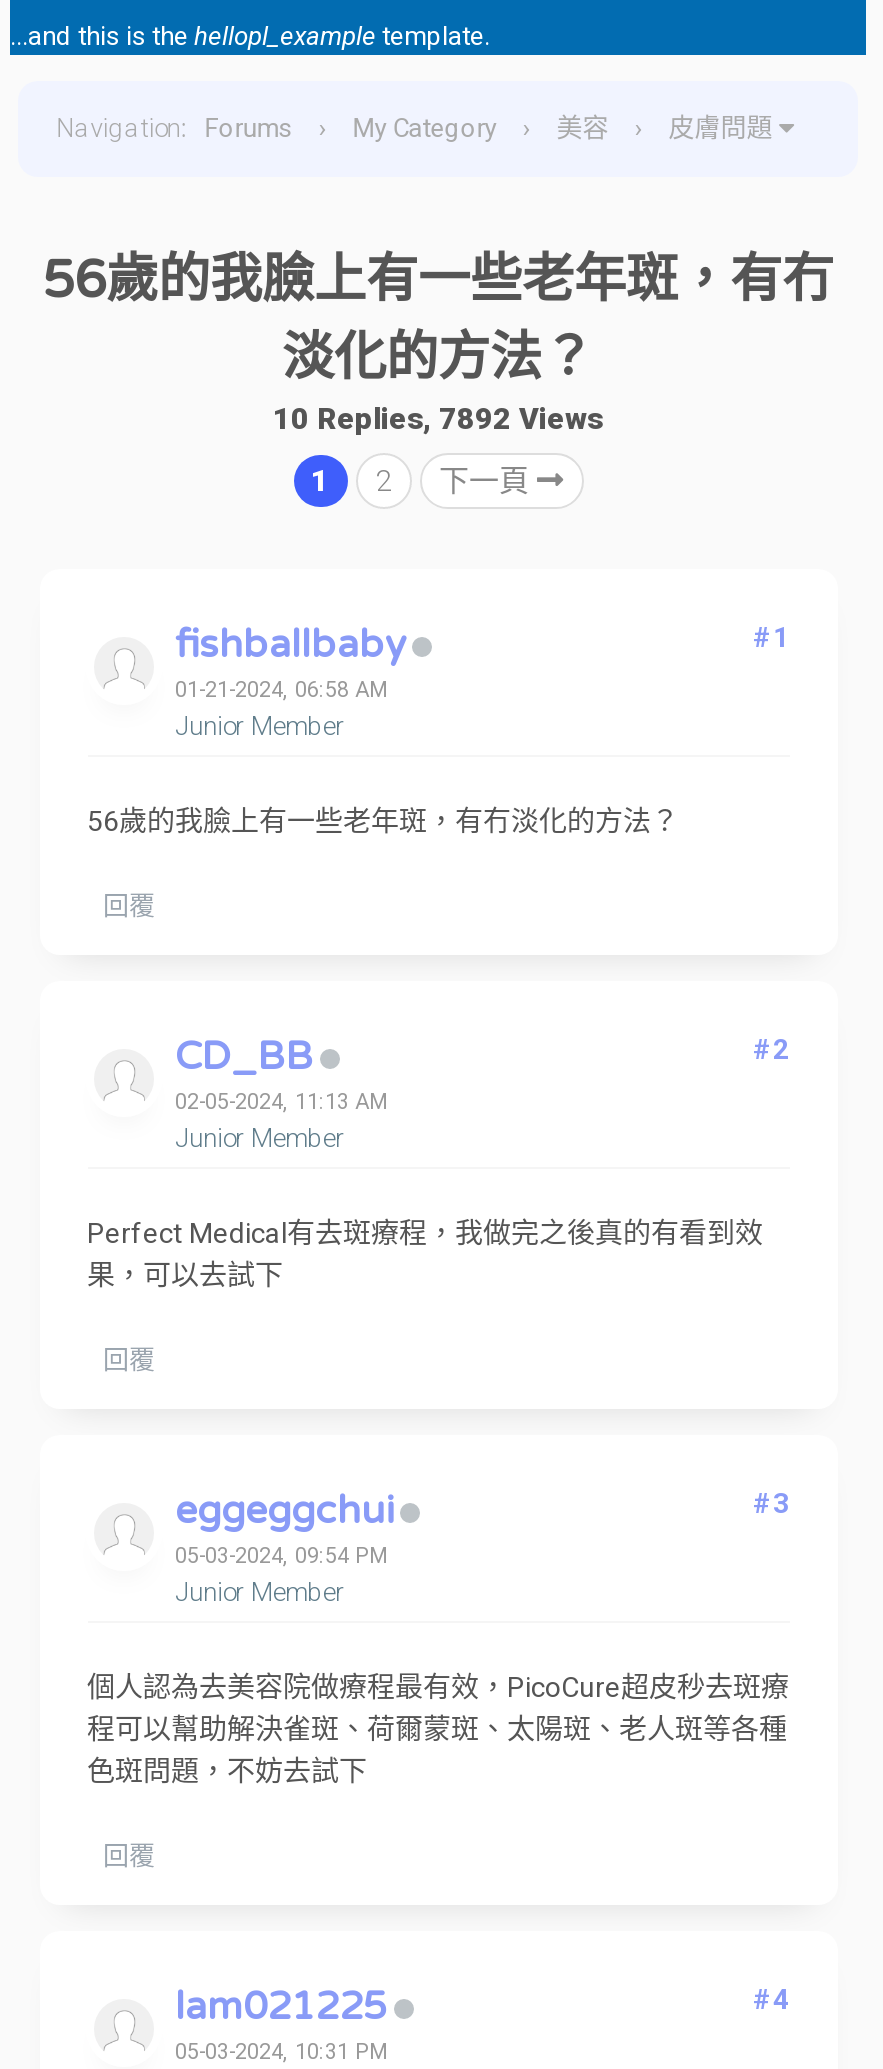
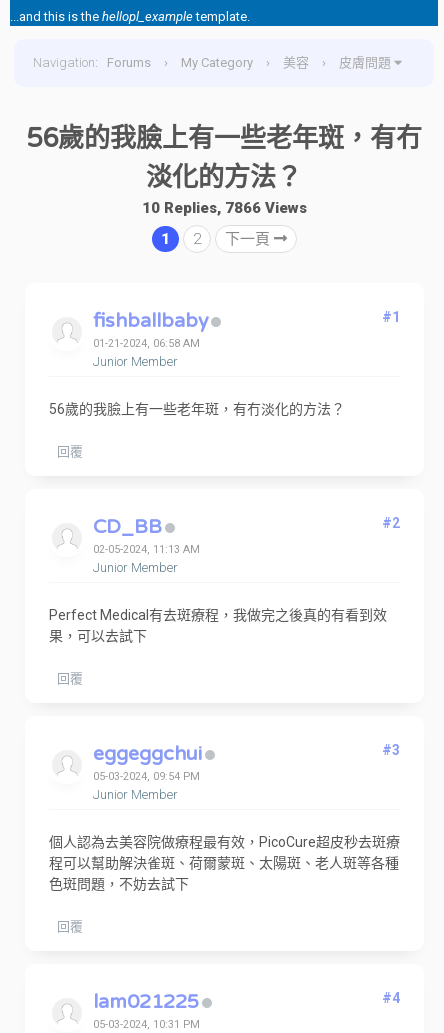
[273,401,603,437] 10 Replies, 7892 Views -> [141,199,306,217] 10 Replies, 7866 Views

